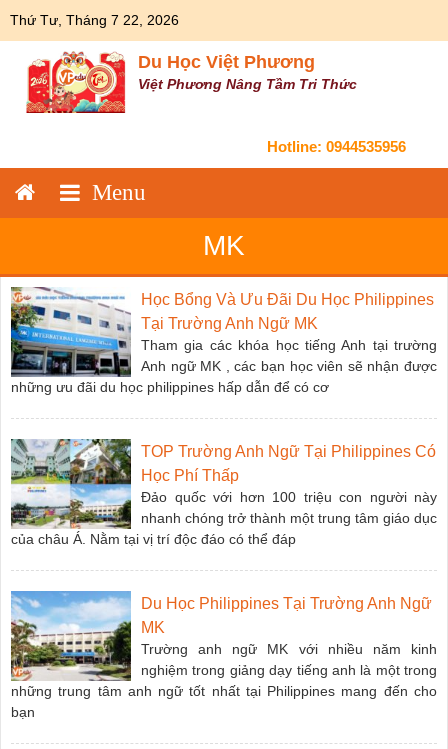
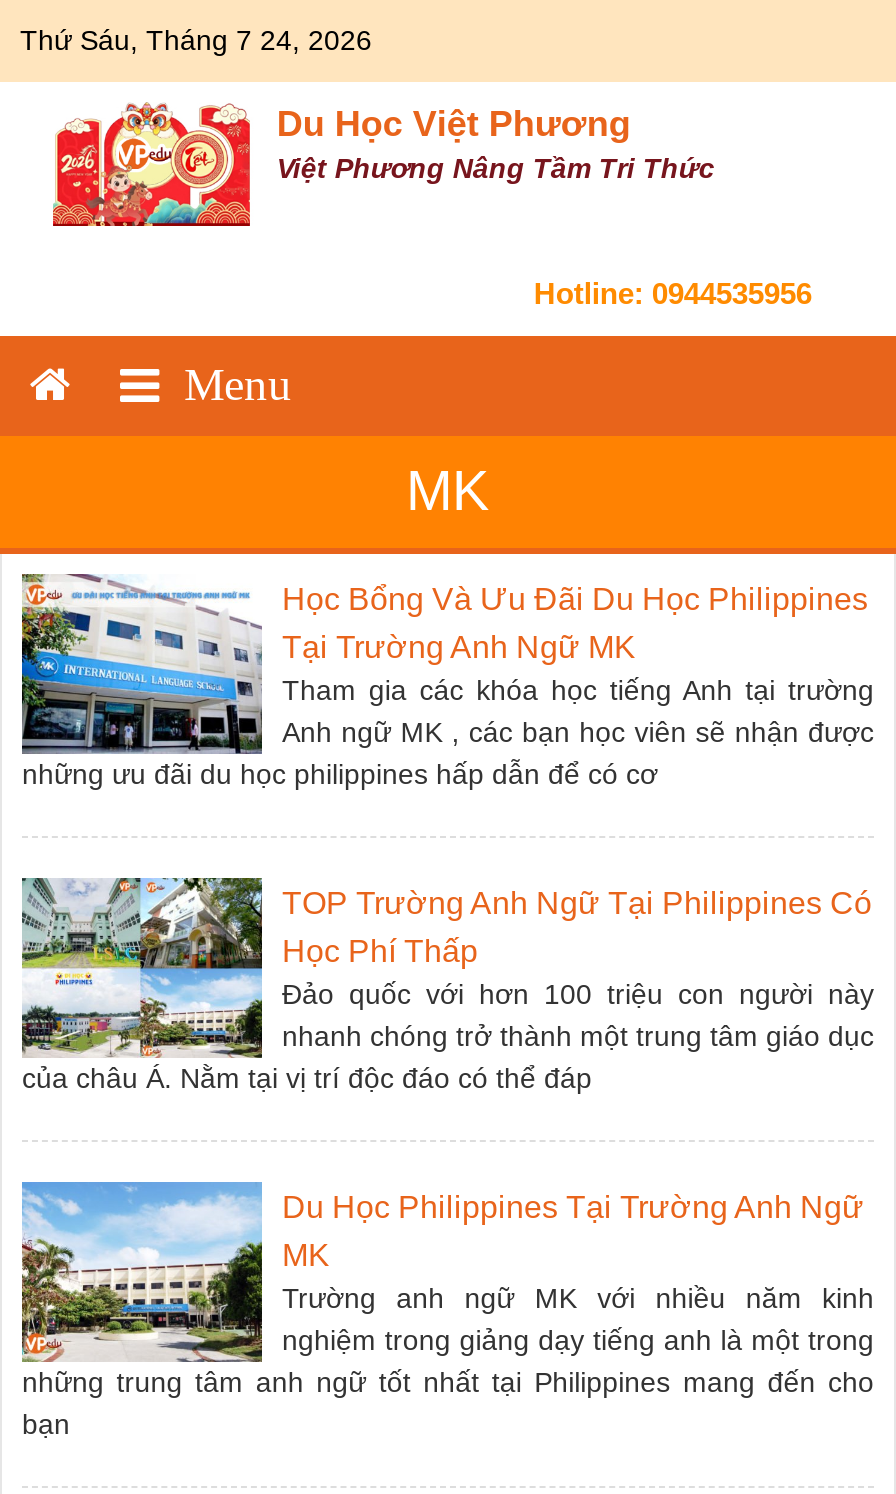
[10,12,179,28] Thứ Tư, Tháng 7 22, 2026 -> [20,24,372,56] Thứ Sáu, Tháng 7 24, 2026

